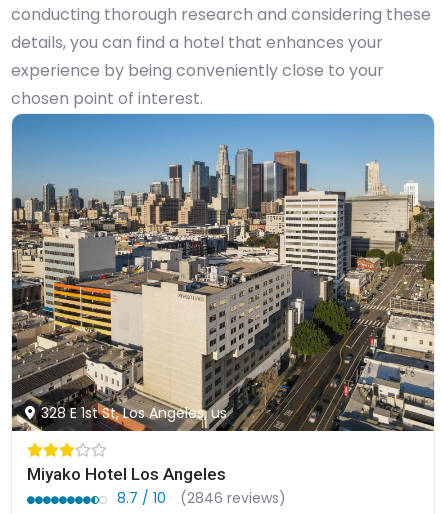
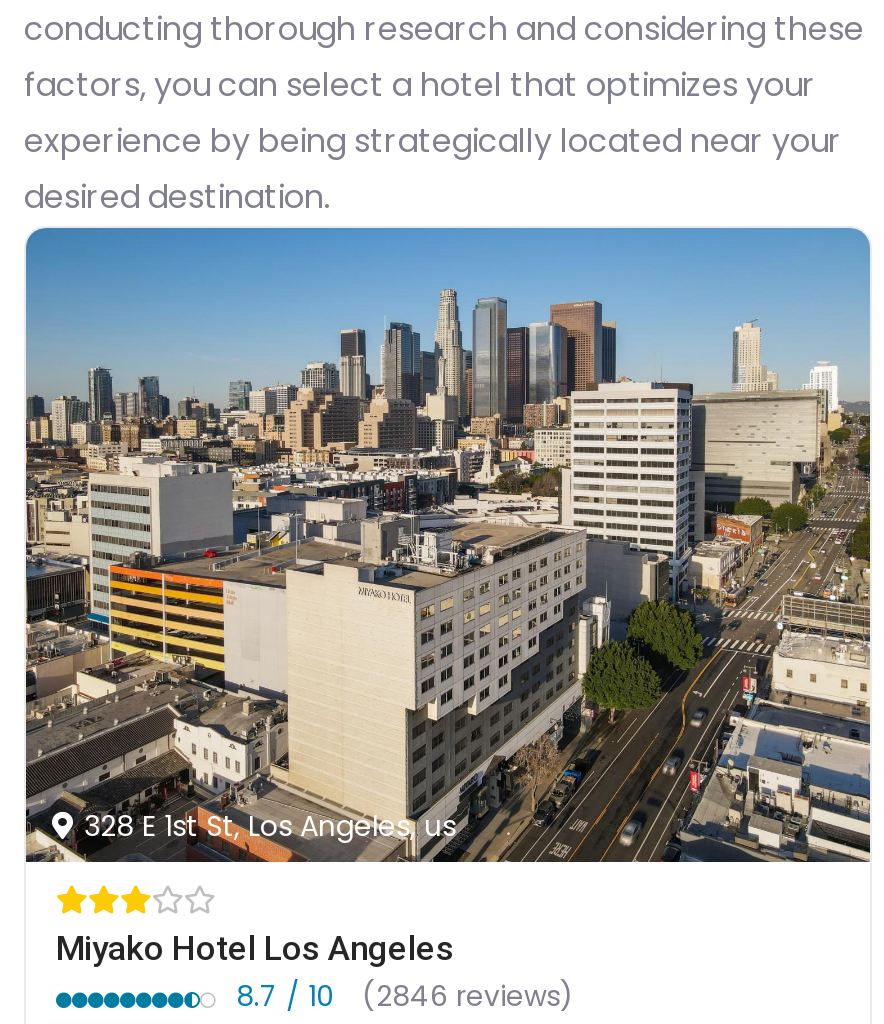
[11,31,384,110] details, you can find a hotel that enhances your | experience by being conveniently close to your | chosen point of interest. -> [24,62,842,220] factors, you can select a hotel that optimizes your | experience by being strategically located near your | desired destination.

